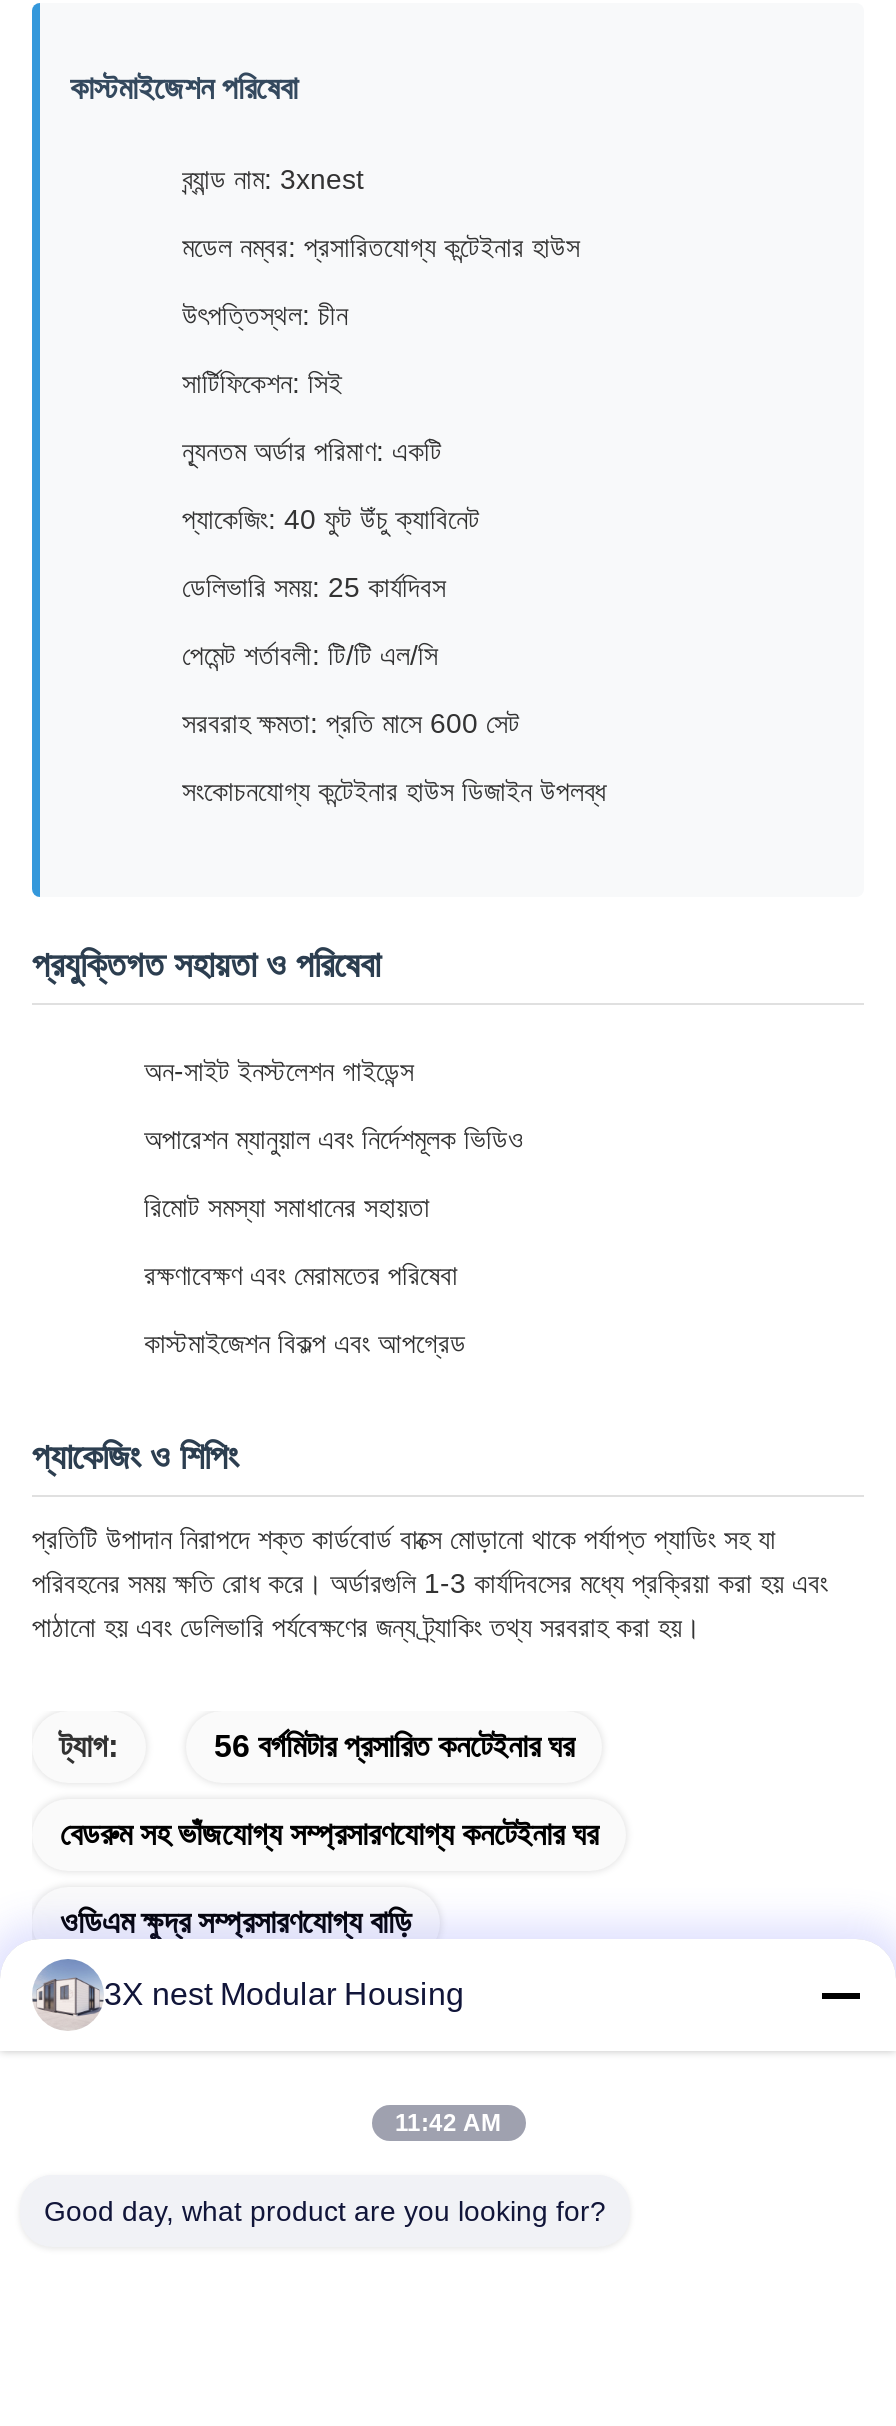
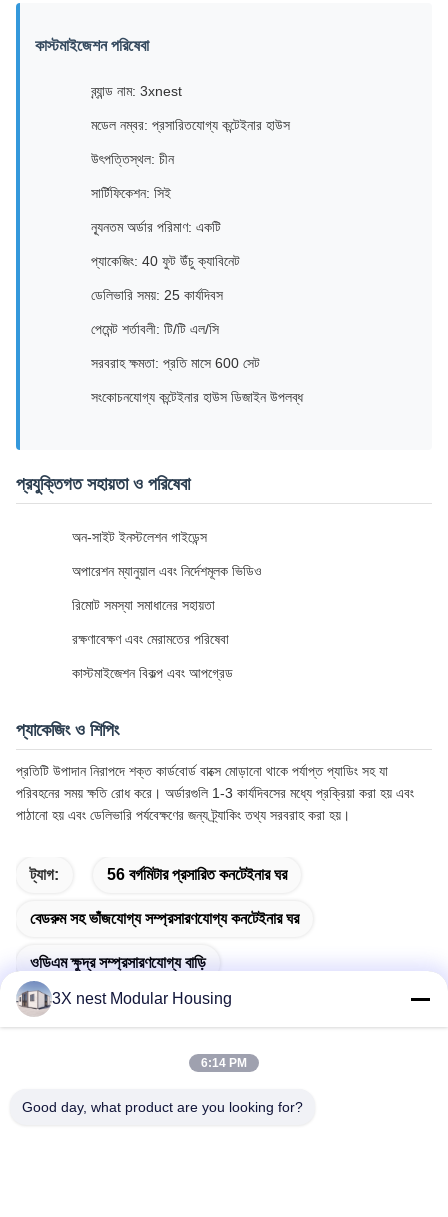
[395,2109,501,2137] 11:42 AM -> [201,1056,247,1070] 6:14 PM

